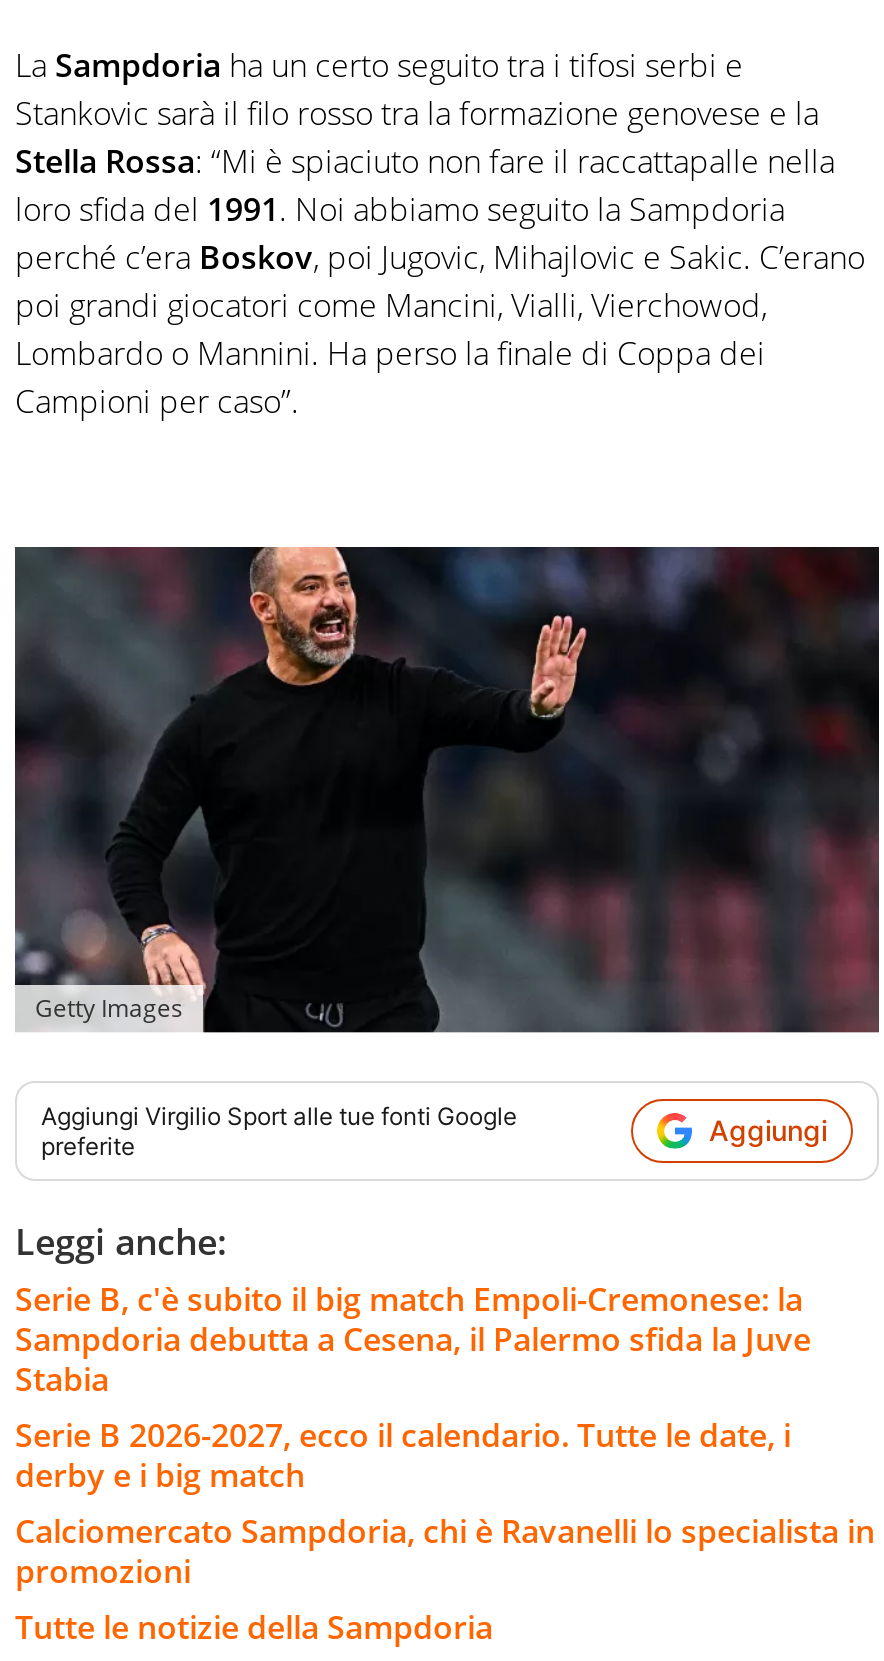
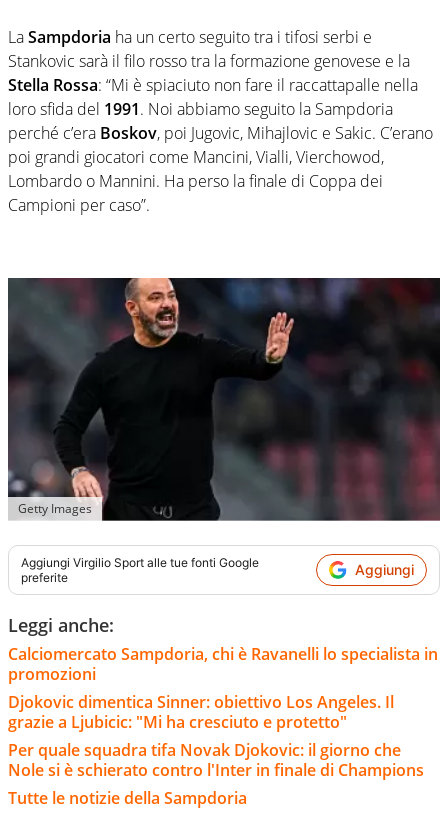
[15,1277,811,1497] Serie B, c'è subito il big match Empoli-Cremonese: la | Sampdoria debutta a Cesena, il Palermo sfida la Juve | Stabia | Serie B 2026-2027, ecco il calendario. Tutte le date, i | derby e i big match -> none
moved [15,1509,875,1593] -> [8,643,438,685]: Calciomercato Sampdoria, chi è Ravanelli lo specialista in | promozioni
none -> [8,691,424,781] Djokovic dimentica Sinner: obiettivo Los Angeles. Il | grazie a Ljubicic: "Mi ha cresciuto e protetto" | Per quale squadra tifa Novak Djokovic: il giorno che | Nole si è schierato contro l'Inter in finale di Champions

